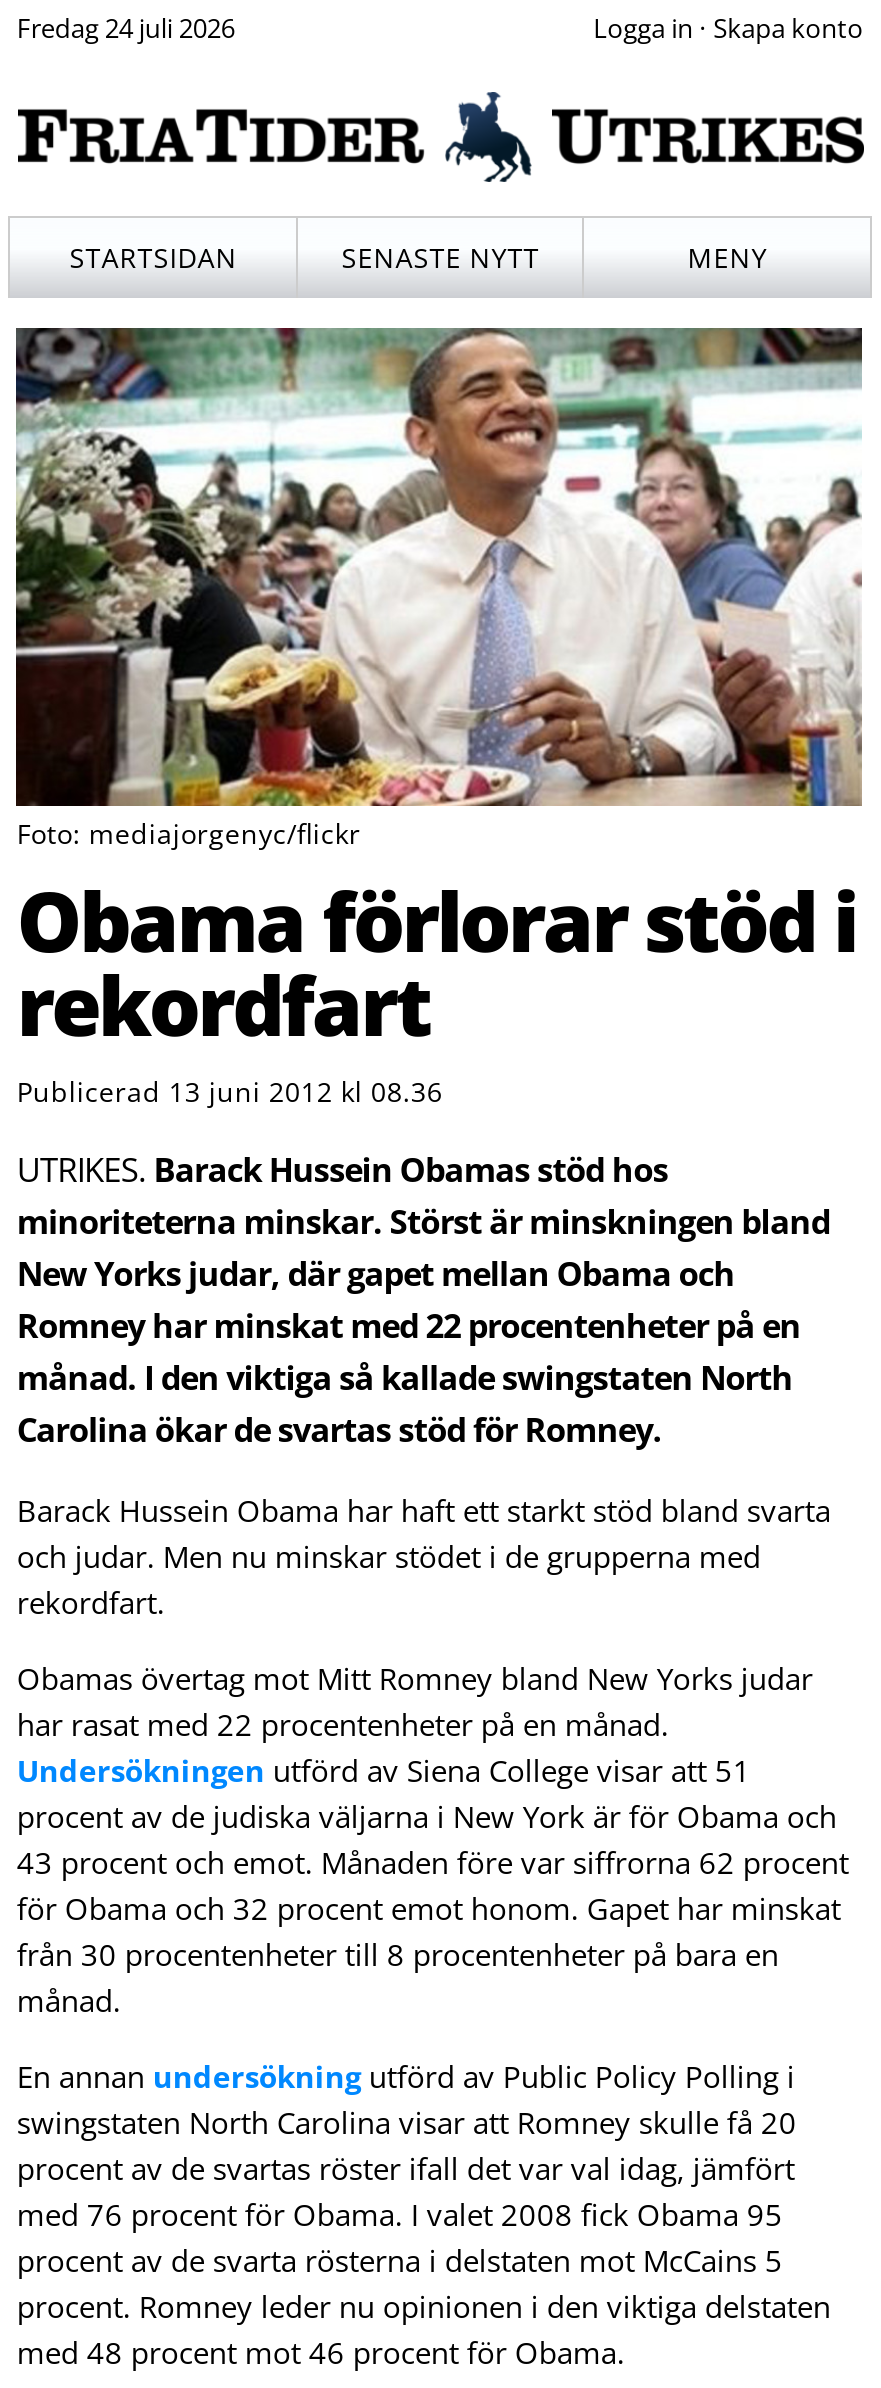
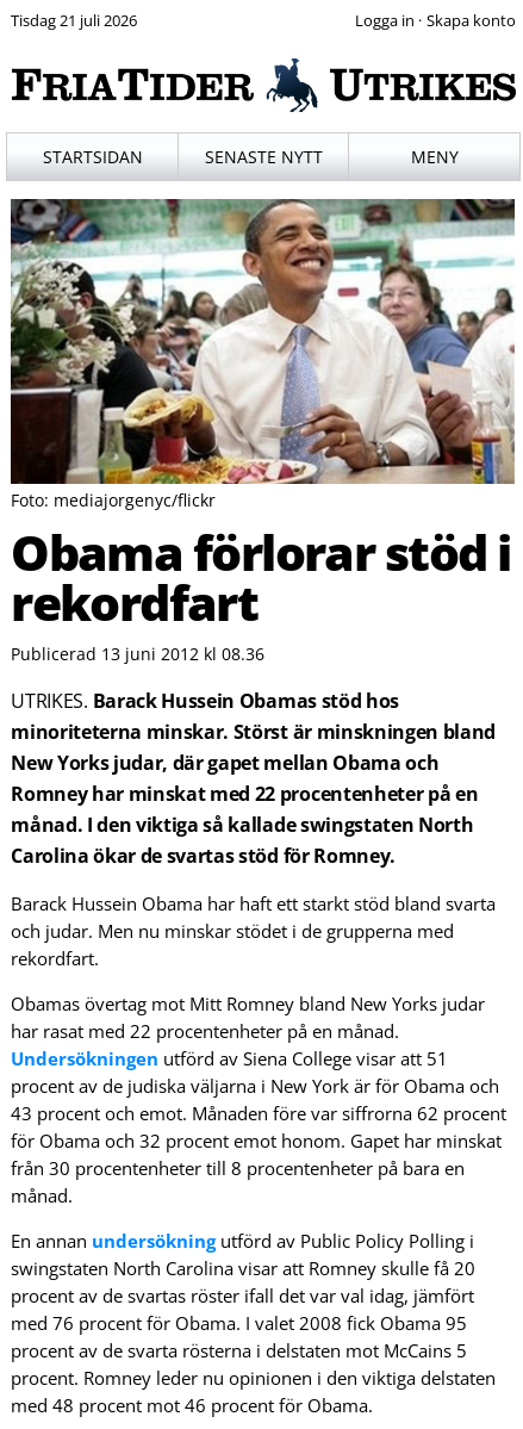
[17,11,235,47] Fredag 24 juli 2026 -> [11,10,137,31] Tisdag 21 juli 2026

